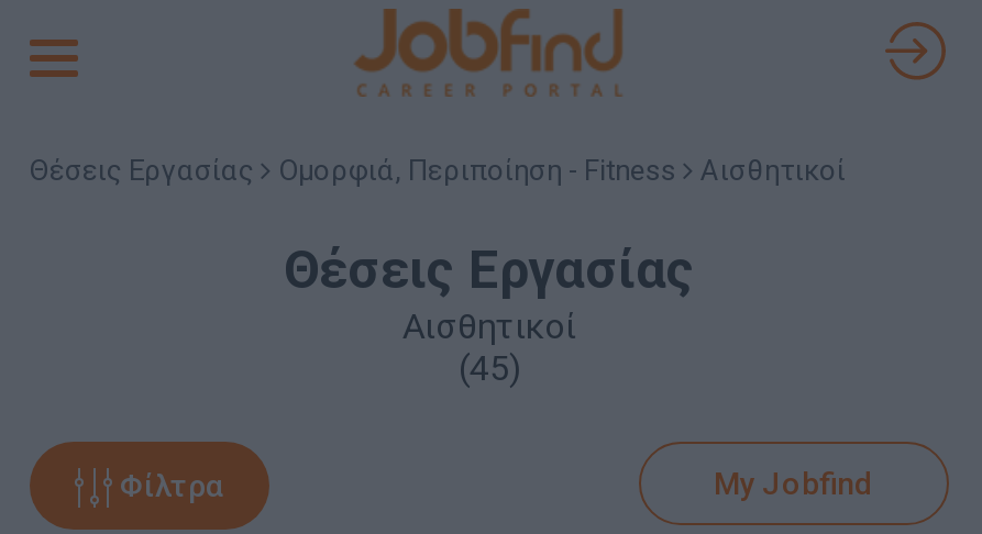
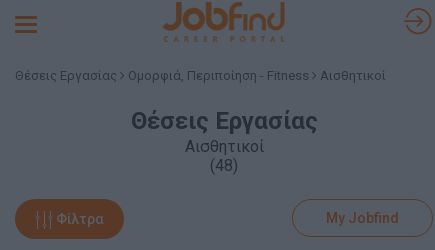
[459,347,520,389] (45) -> [210,156,238,175] (48)

